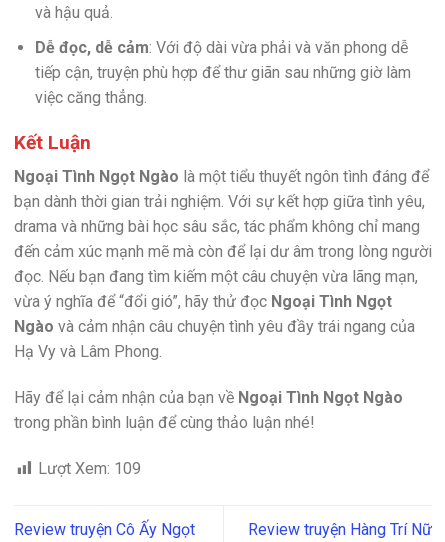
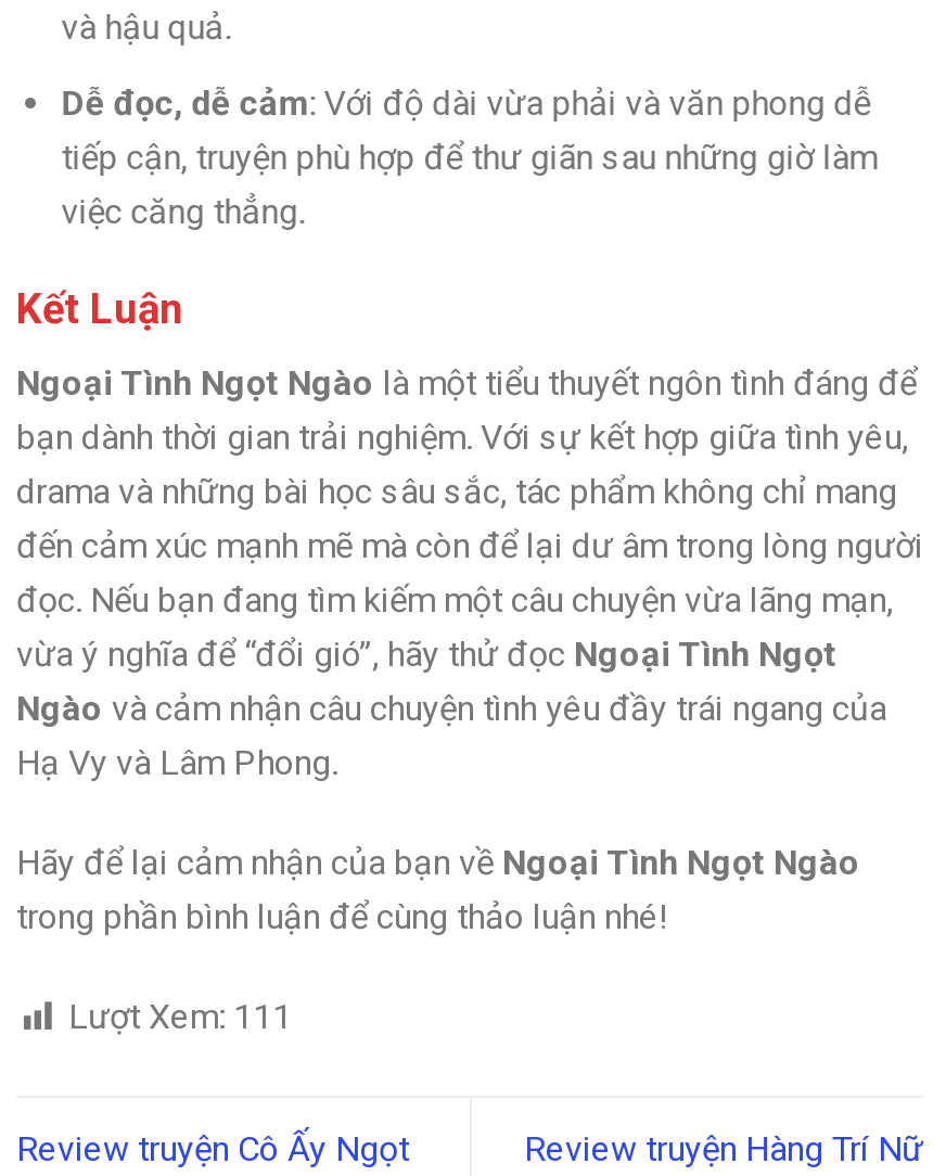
[38,459,141,478] Lượt Xem: 109 -> [68,996,292,1037] Lượt Xem: 111

